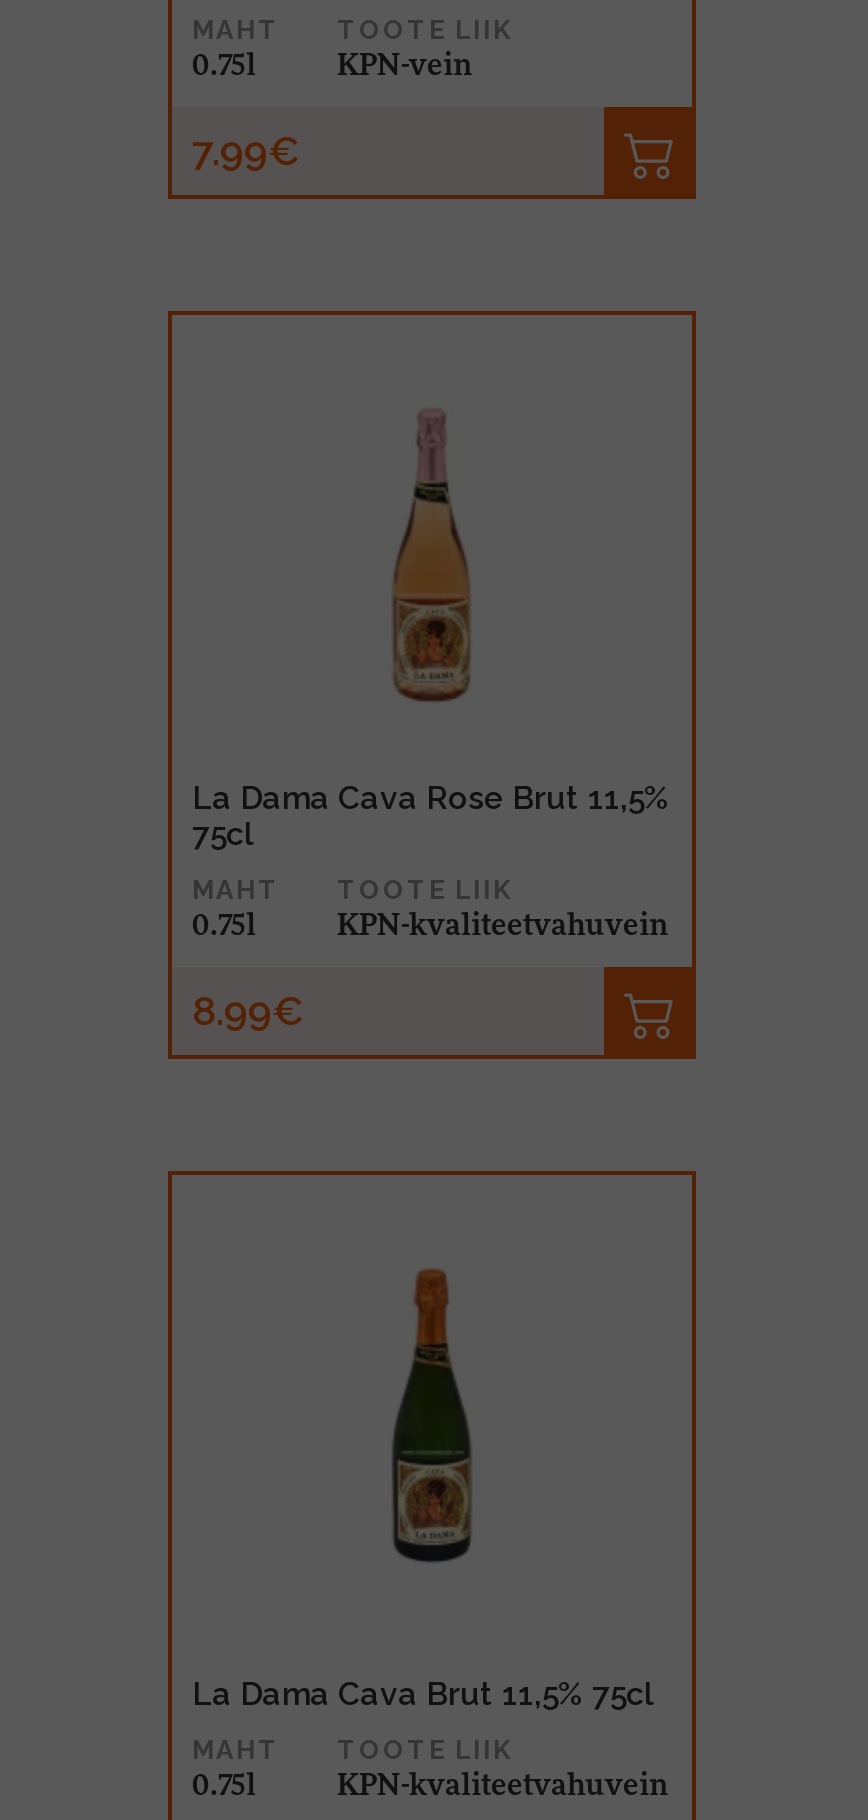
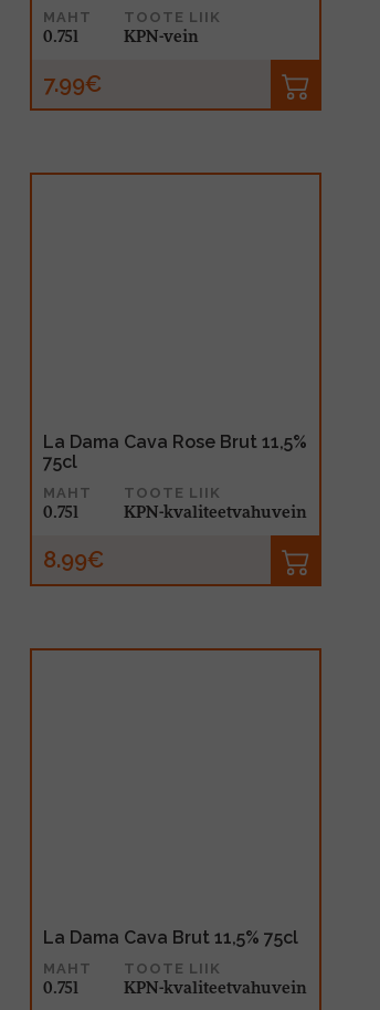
[390,407,472,705] [image] -> none
[390,1267,474,1565] [image] -> none

